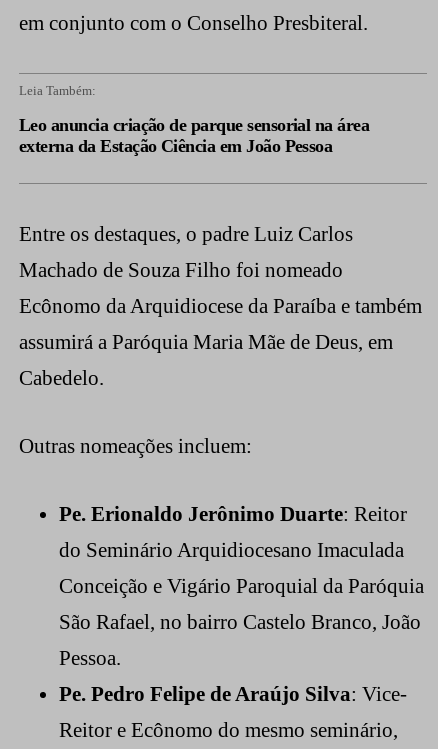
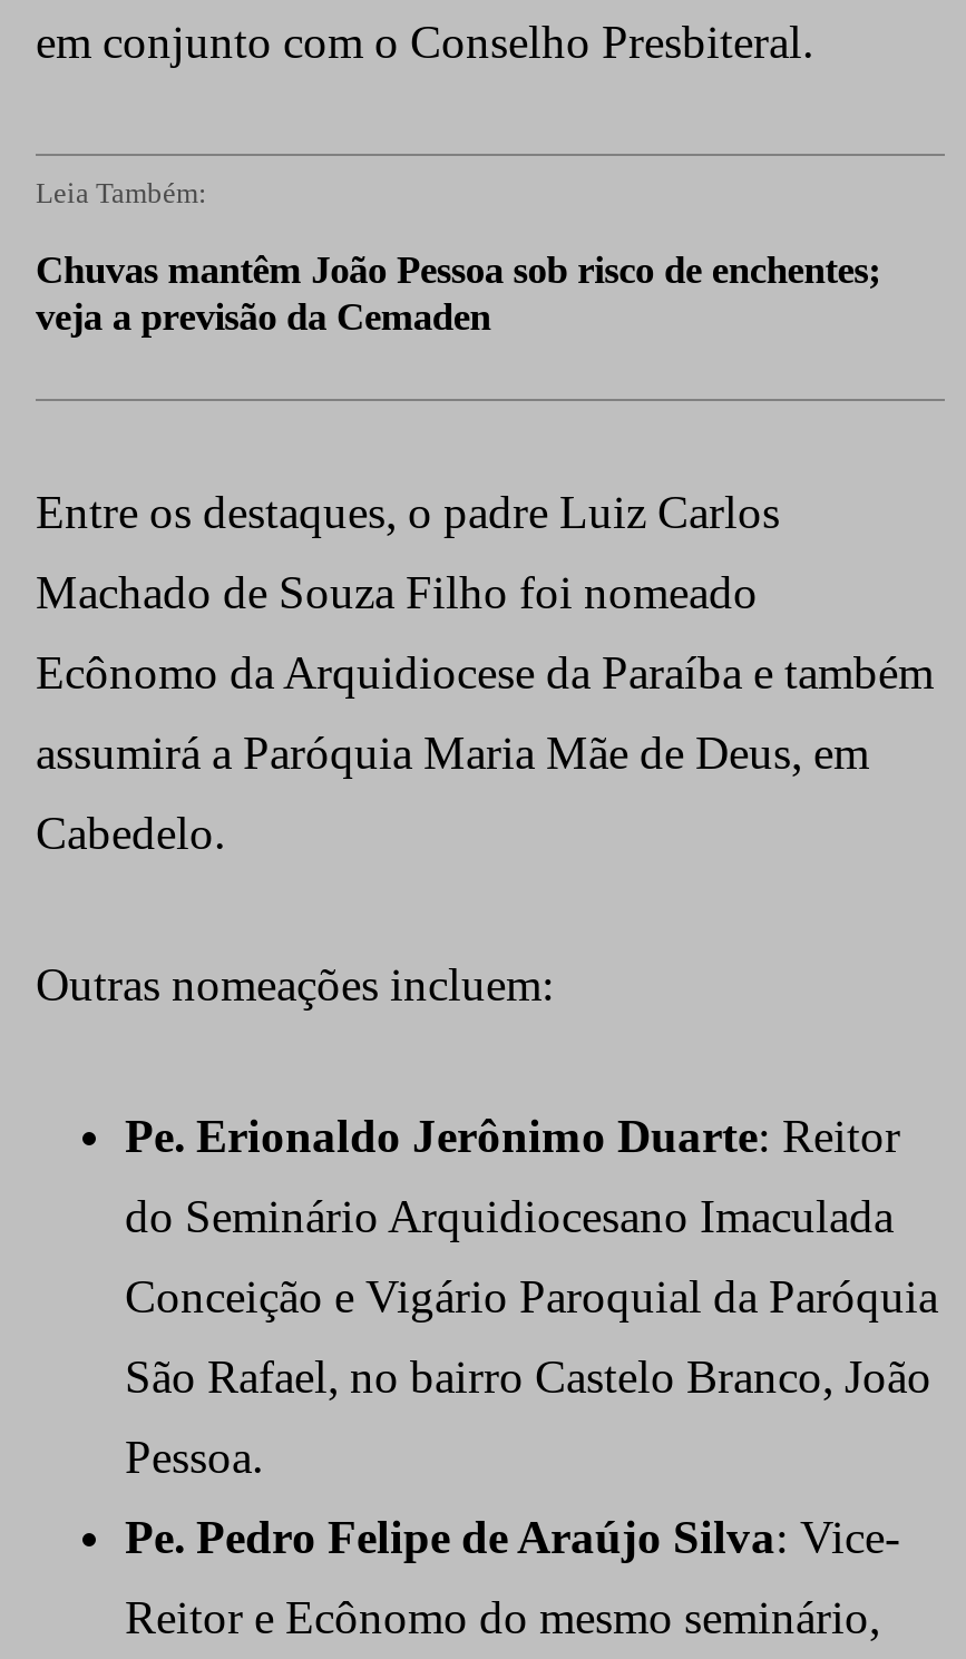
[19,114,369,155] Leo anuncia criação de parque sensorial na área | externa da Estação Ciência em João Pessoa -> [36,246,880,338] Chuvas mantêm João Pessoa sob risco de enchentes; | veja a previsão da Cemaden

